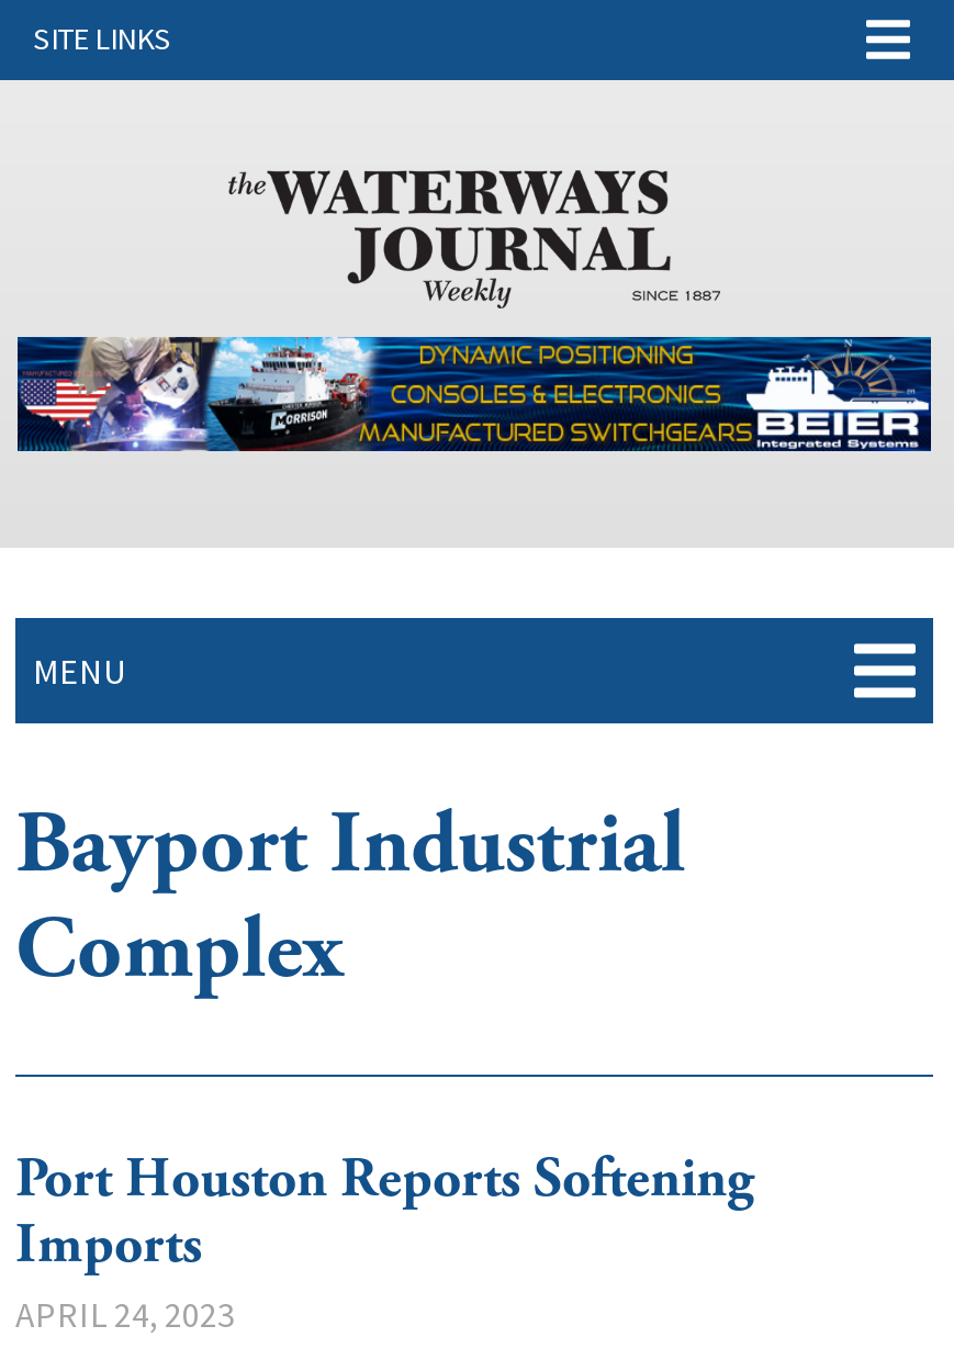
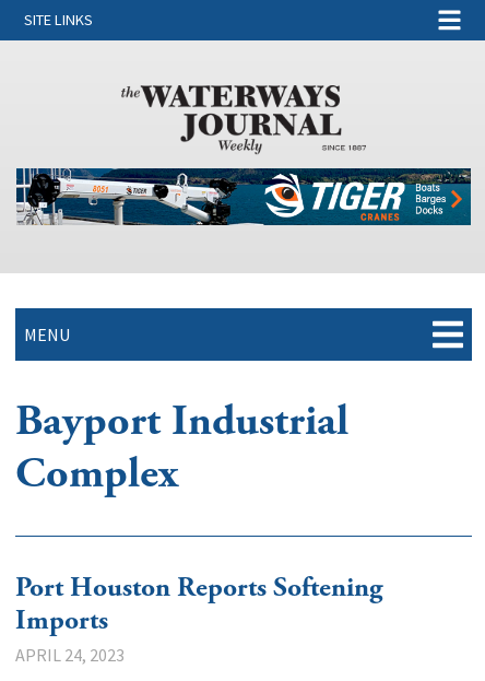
[15,335,931,453] [image] -> [16,167,471,226] [image]

